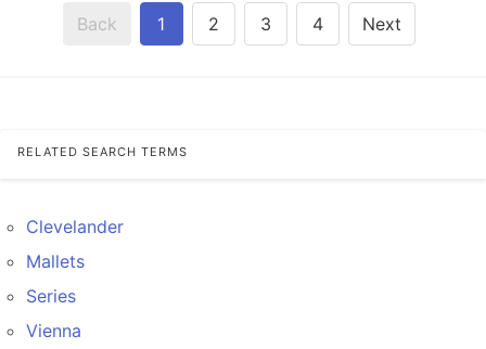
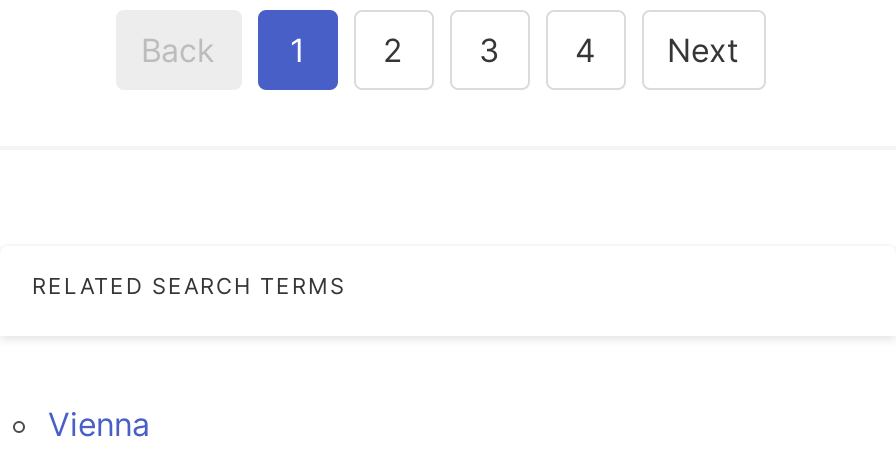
[26,216,124,307] Clevelander | Mallets | Series -> none

